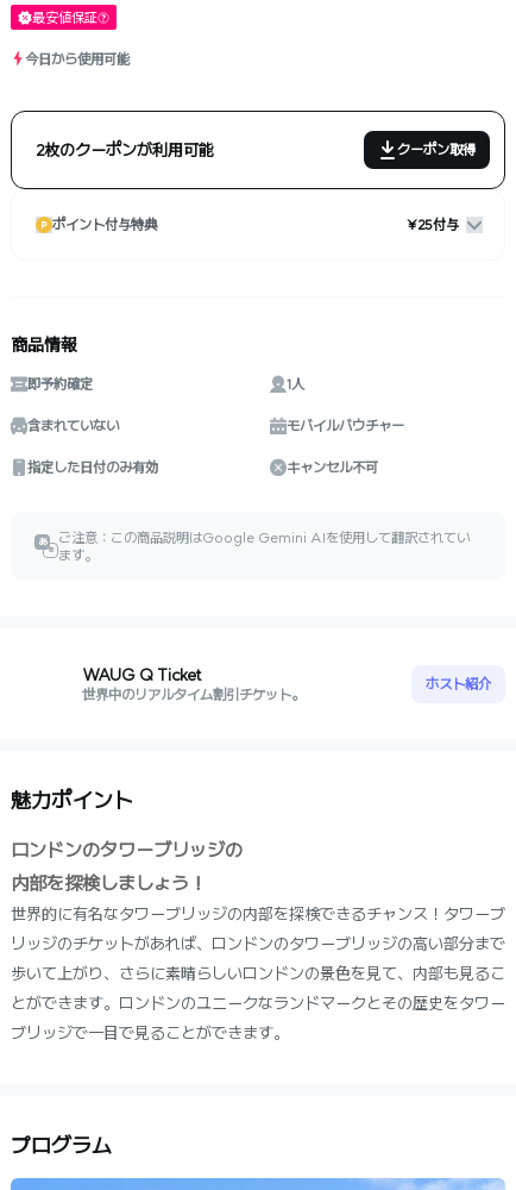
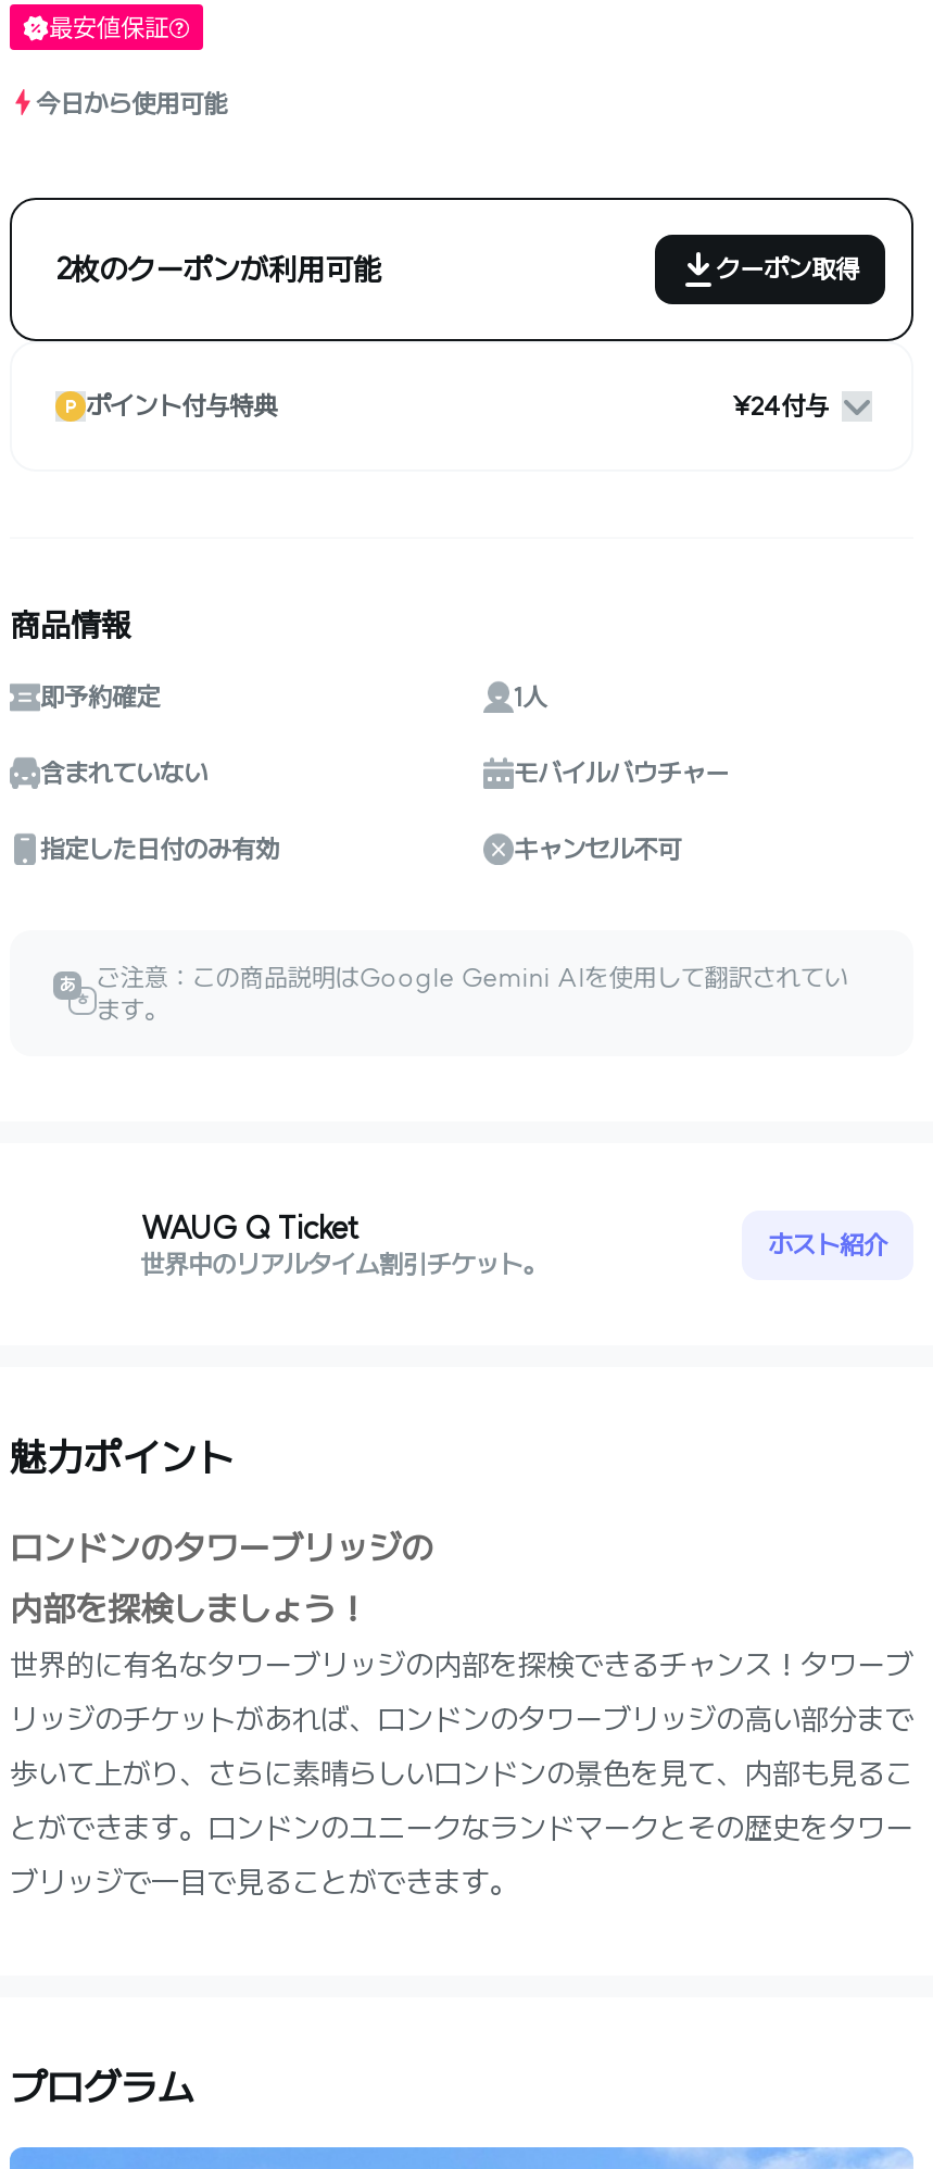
[407,215,459,233] ¥25付与 -> [731,389,829,422] ¥24付与

